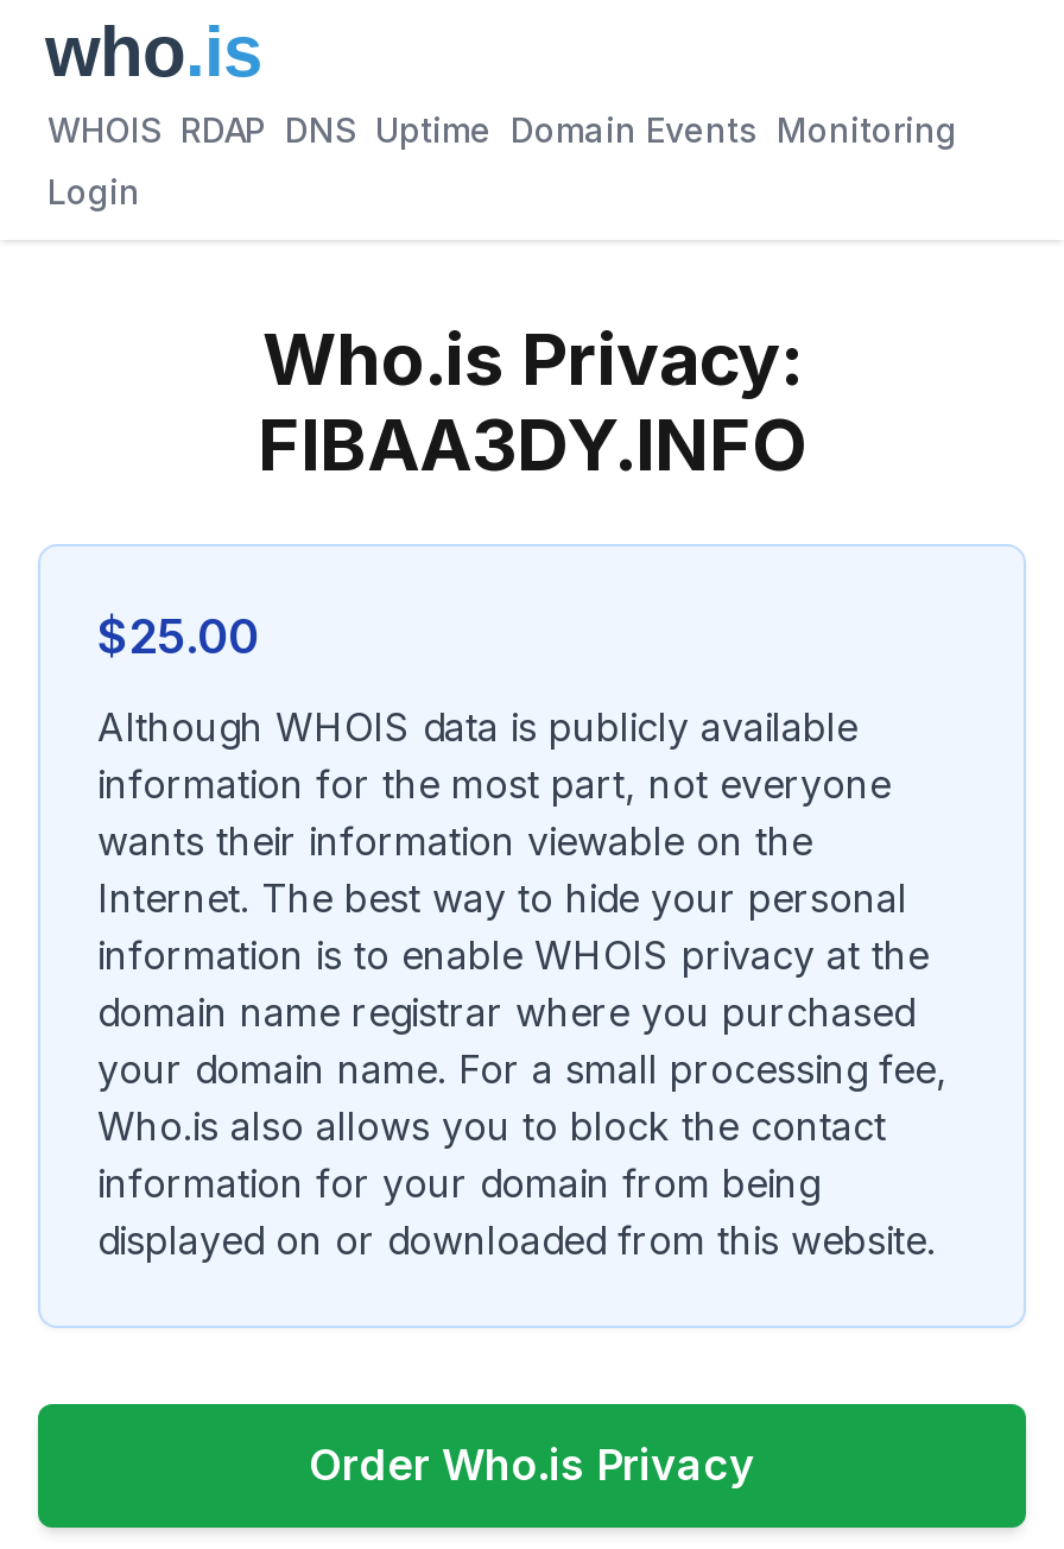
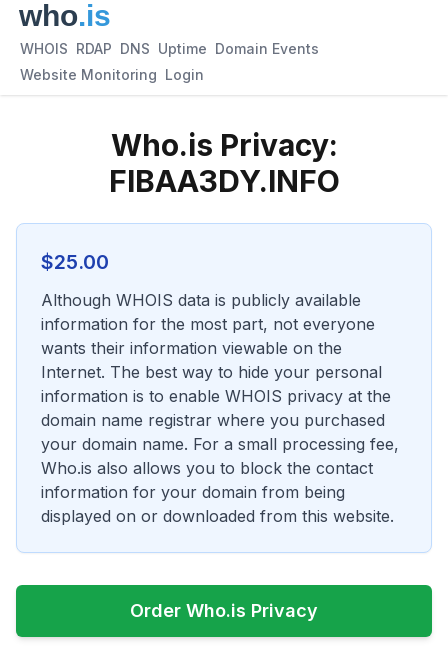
[47,109,957,150] WHOIS RDAP DNS Uptime Domain Events Monitoring -> [20,40,319,57] WHOIS RDAP DNS Uptime Domain Events
[47,171,140,211] Login -> [20,66,204,83] Website Monitoring Login

